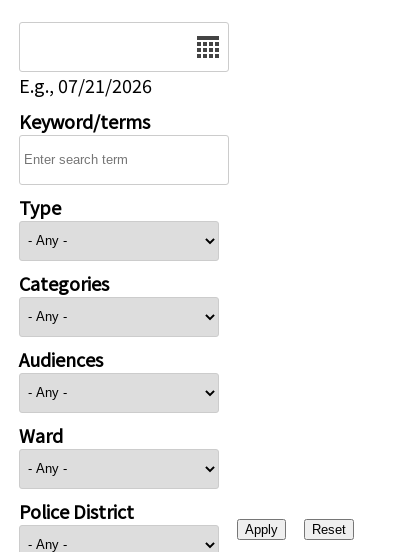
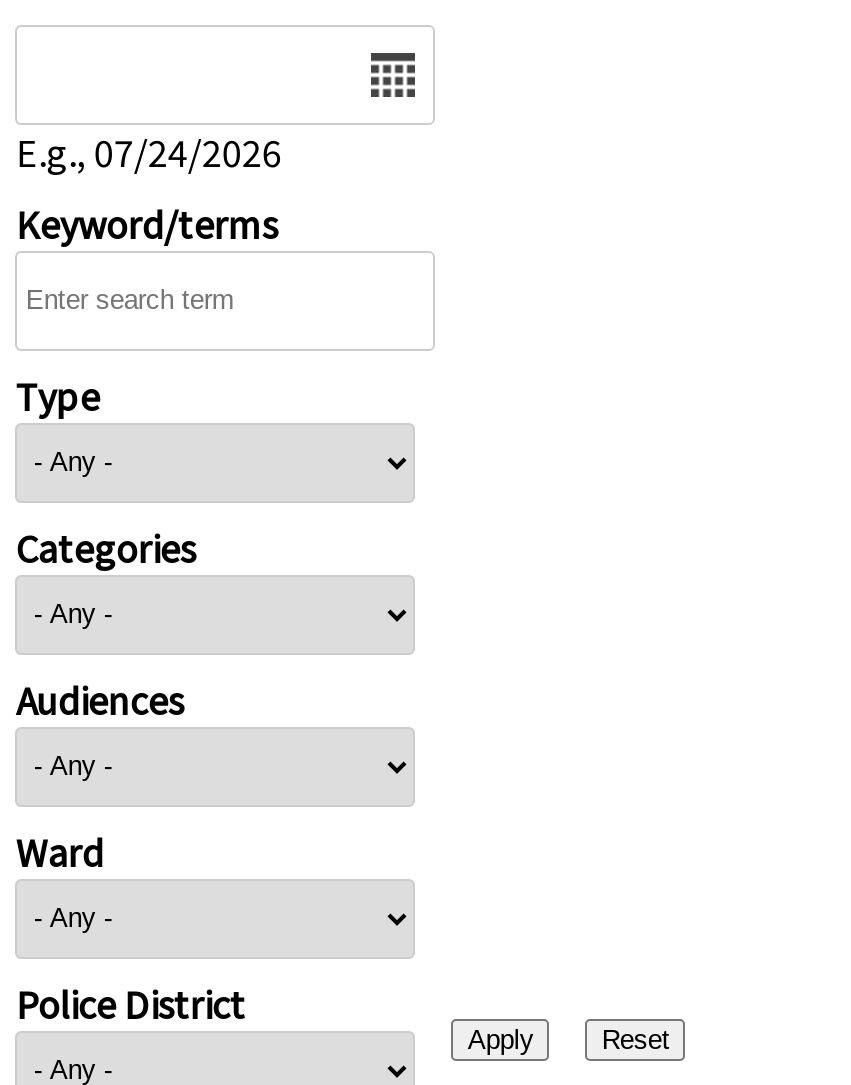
[19,71,152,97] E.g., 07/21/2026 -> [16,124,282,176] E.g., 07/24/2026

